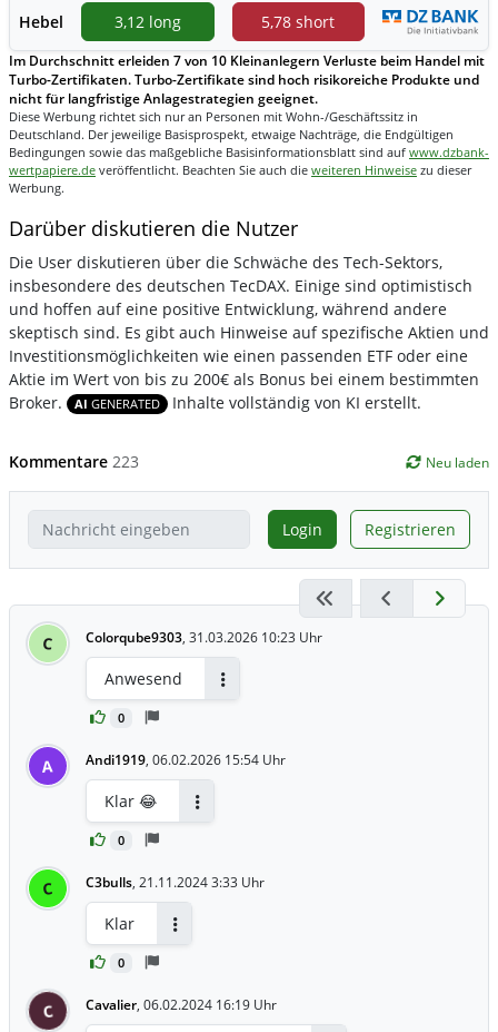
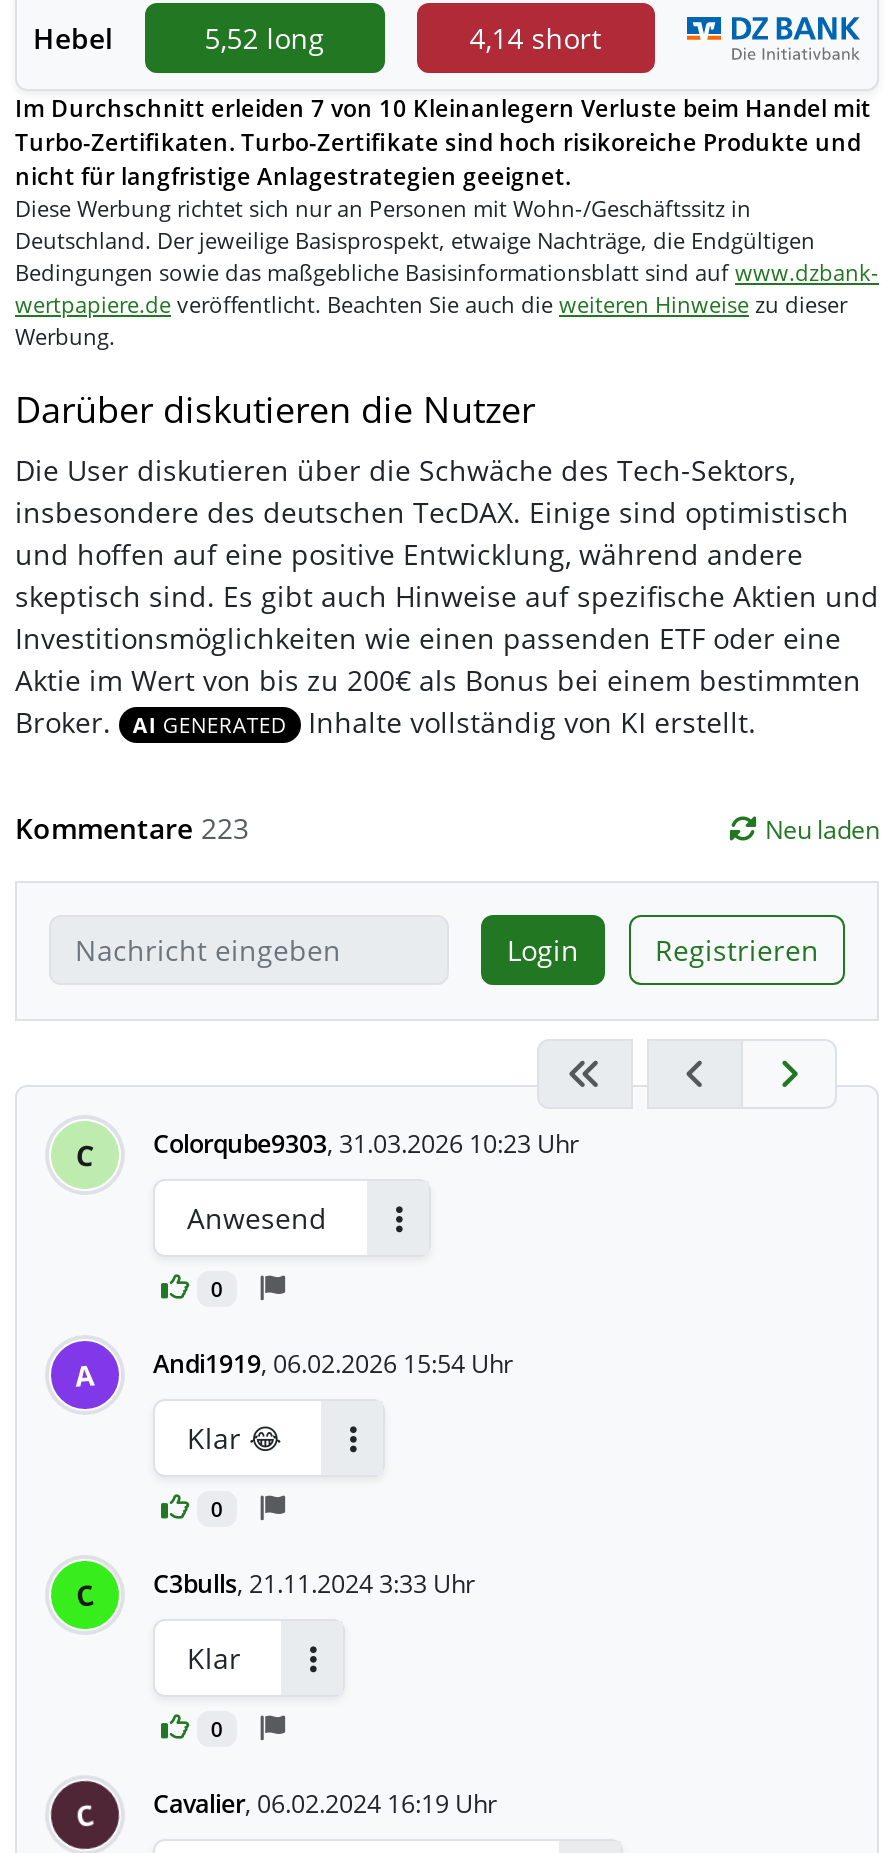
[114,11,181,32] 3,12 long -> [205,19,325,57] 5,52 long
[261,11,335,32] 5,78 short -> [469,19,601,57] 4,14 short

